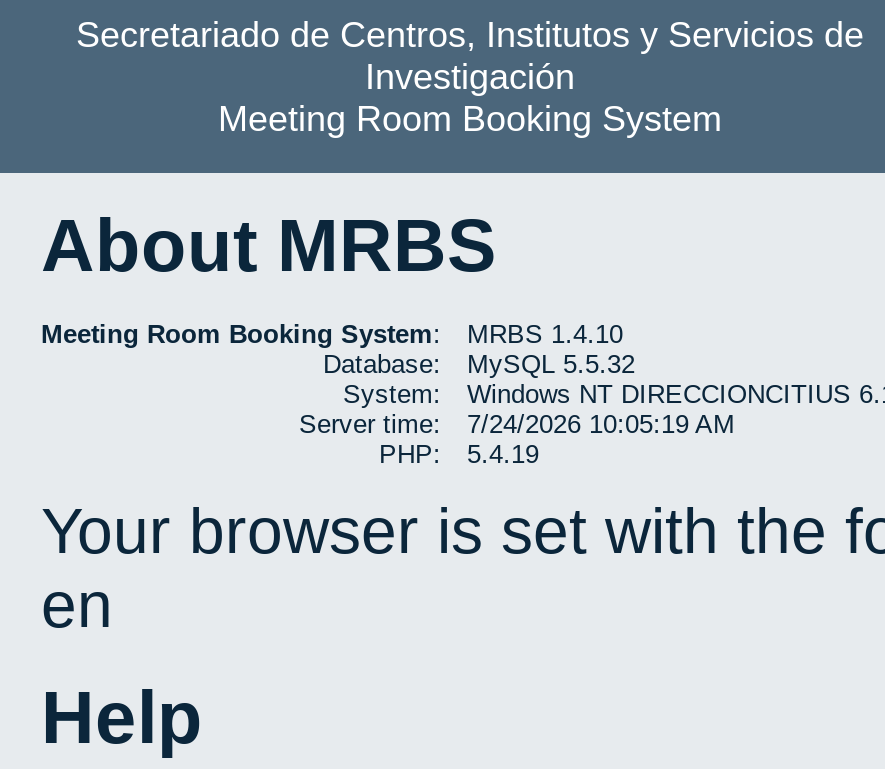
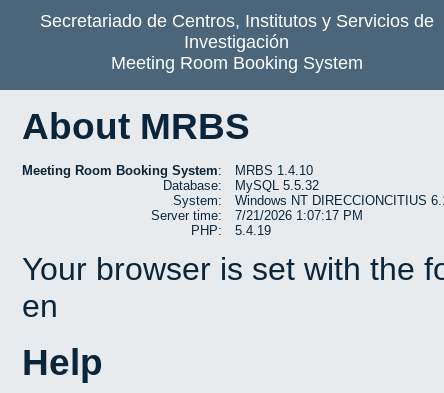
[299,410,735,440] Server time: 7/24/2026 10:05:19 AM -> [151,208,363,223] Server time: 7/21/2026 1:07:17 PM

